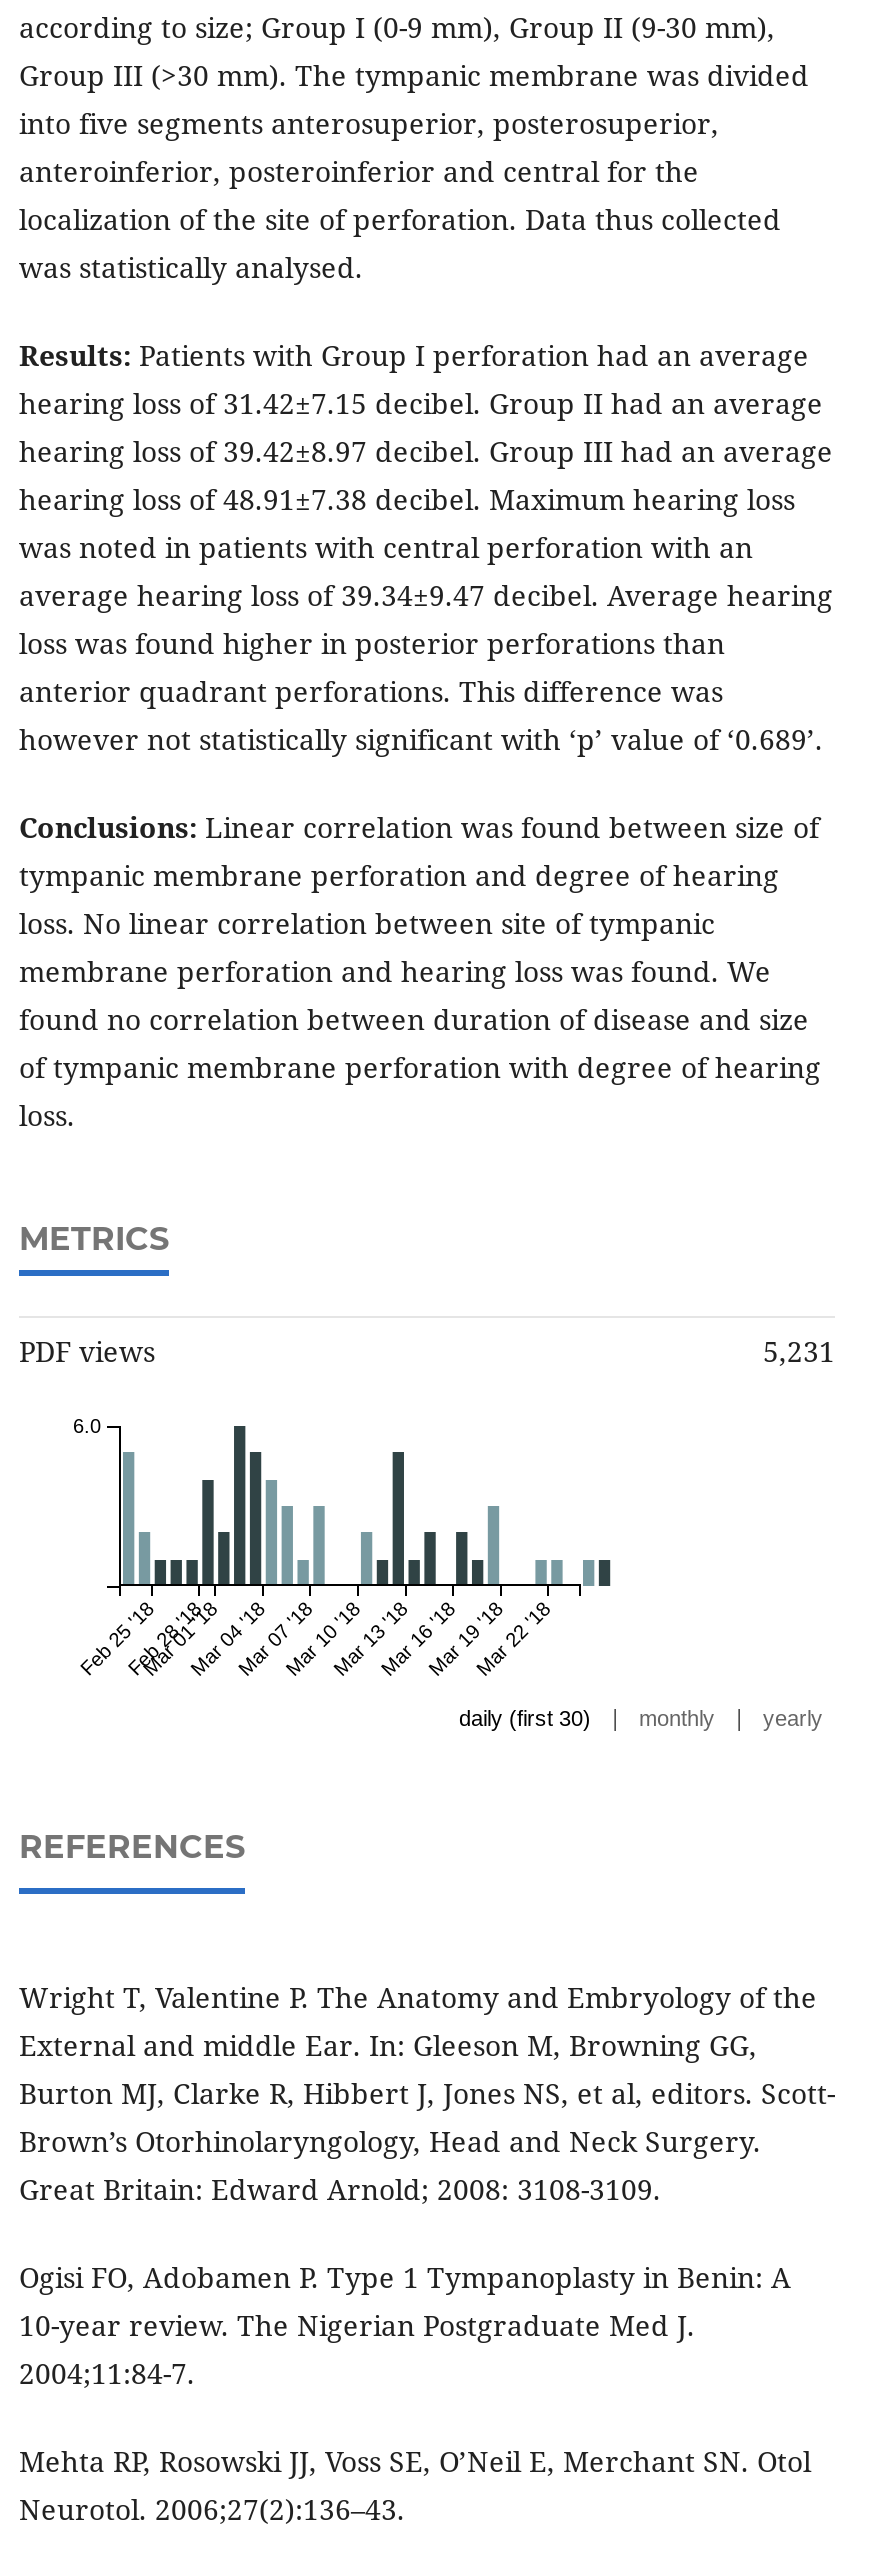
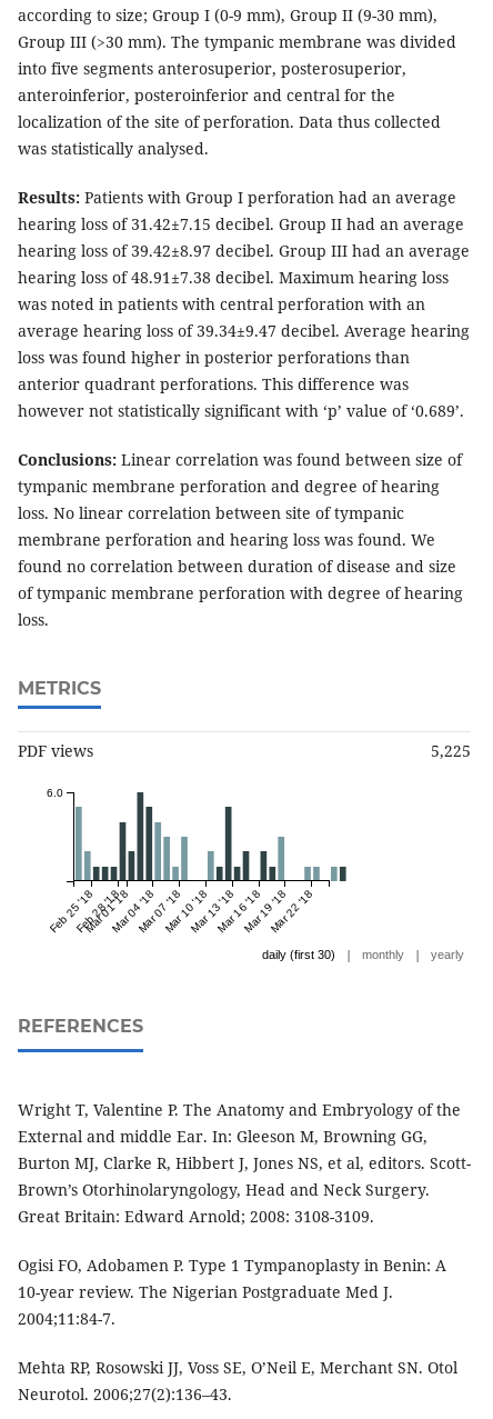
[763,1332,835,1370] 5,231 -> [431,740,471,761] 5,225

